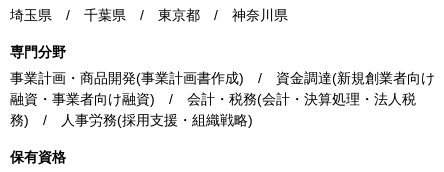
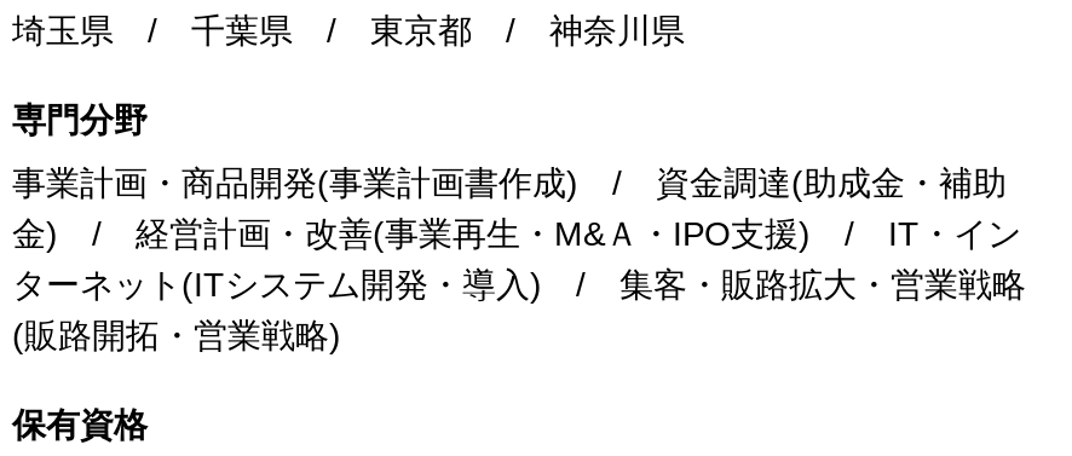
[10,70,435,128] 事業計画・商品開発(事業計画書作成) / 資金調達(新規創業者向け | 融資・事業者向け融資) / 会計・税務(会計・決算処理・法人税 | 務) / 人事労務(採用支援・組織戦略) -> [12,163,1026,354] 事業計画・商品開発(事業計画書作成) / 資金調達(助成金・補助 | 金) / 経営計画・改善(事業再生・M&Ａ・IPO支援) / IT・イン | ターネット(ITシステム開発・導入) / 集客・販路拡大・営業戦略 | (販路開拓・営業戦略)

